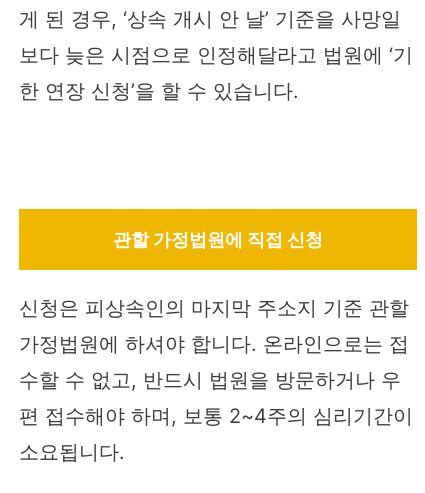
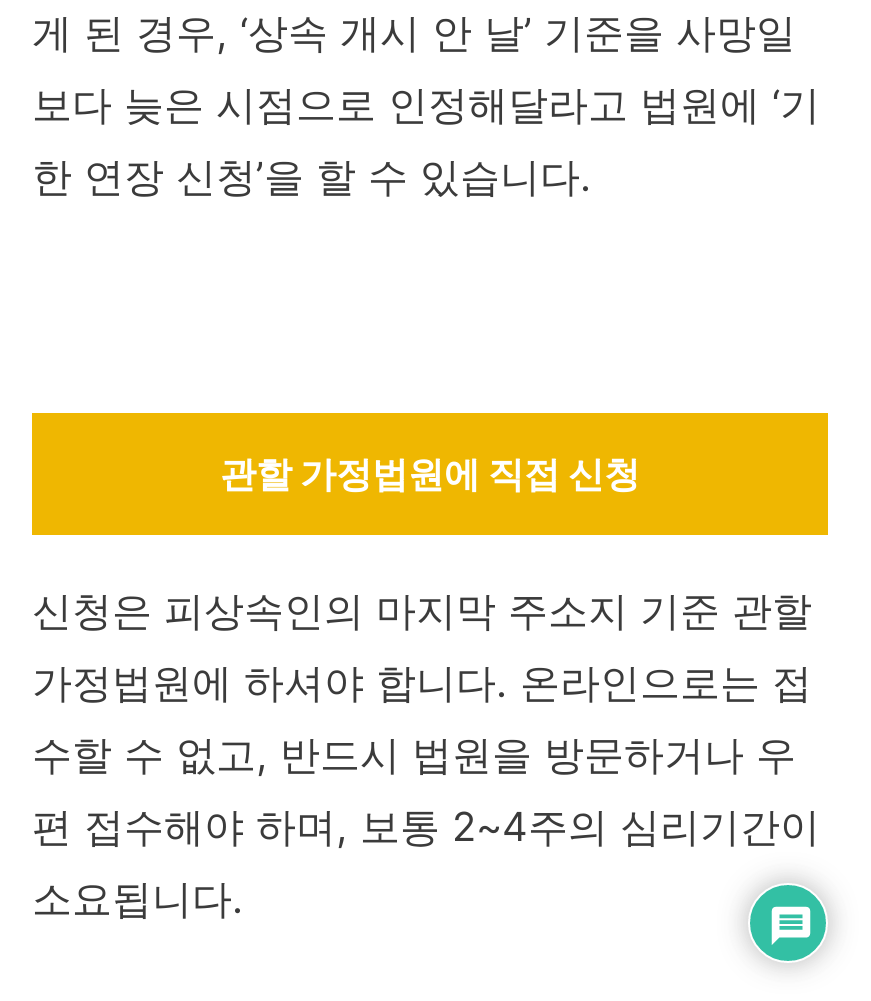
none -> [746,881,830,965] [image]

